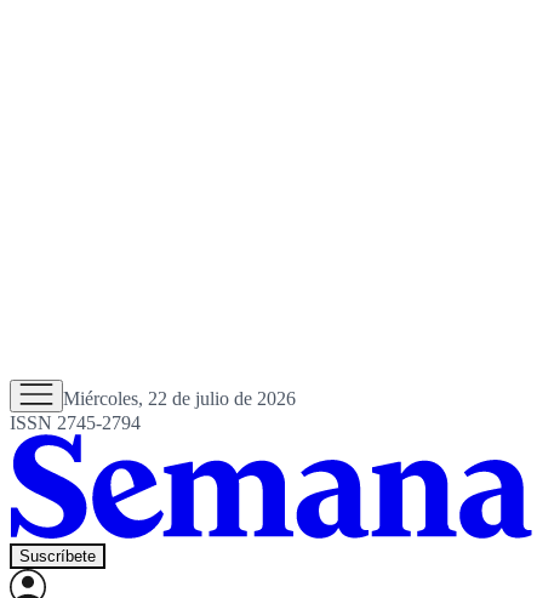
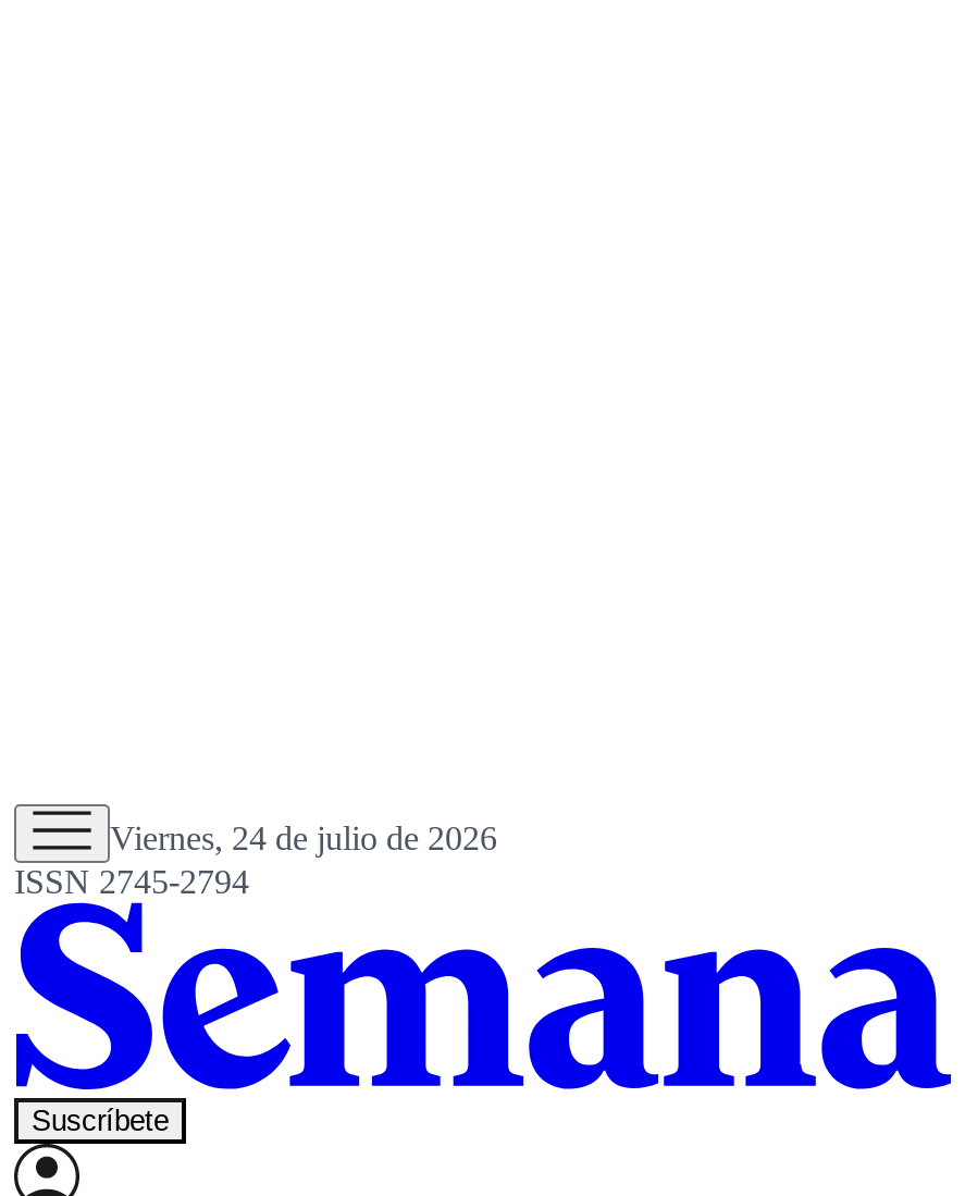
[63,388,296,409] Miércoles, 22 de julio de 2026 -> [110,819,497,856] Viernes, 24 de julio de 2026

